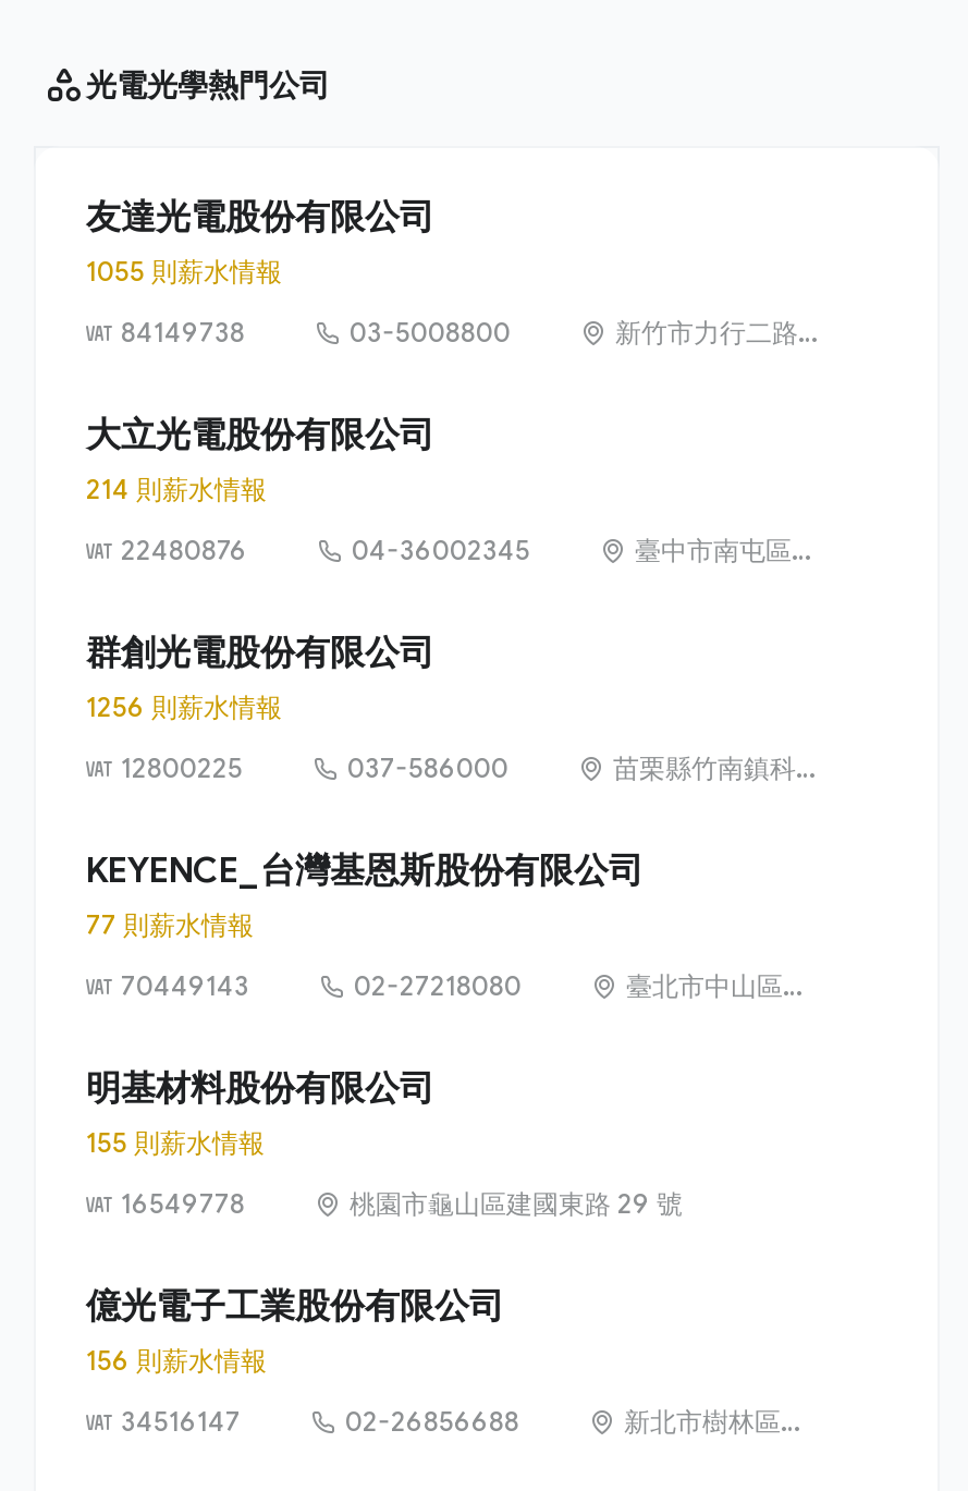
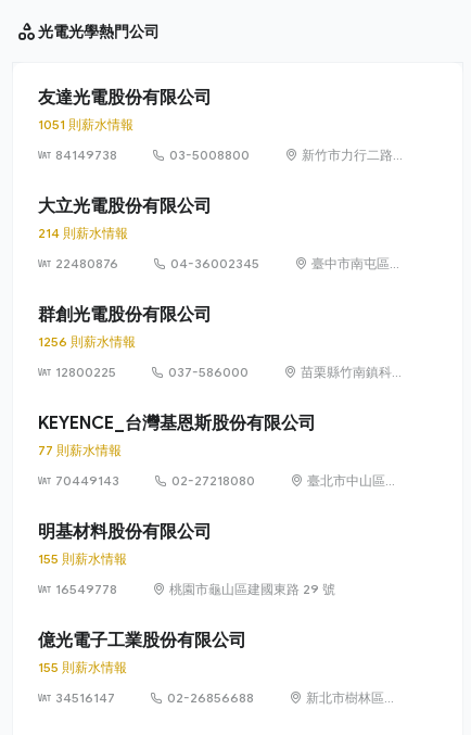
[86,255,282,288] 1055 則薪水情報 -> [38,116,133,133] 1051 則薪水情報
[86,1344,267,1377] 156 則薪水情報 -> [38,659,127,675] 155 則薪水情報

